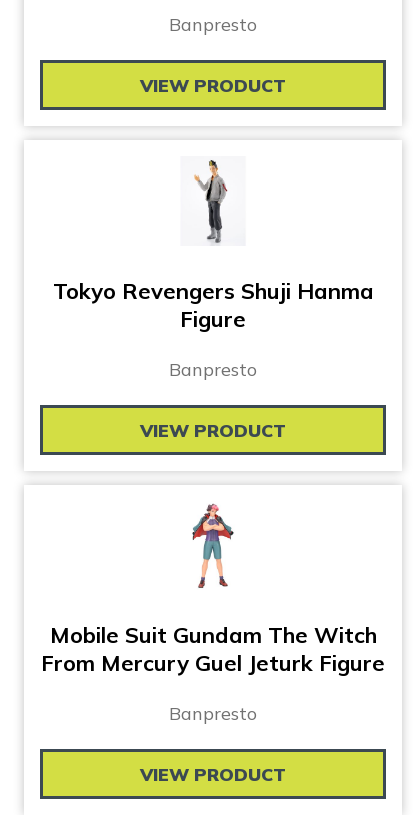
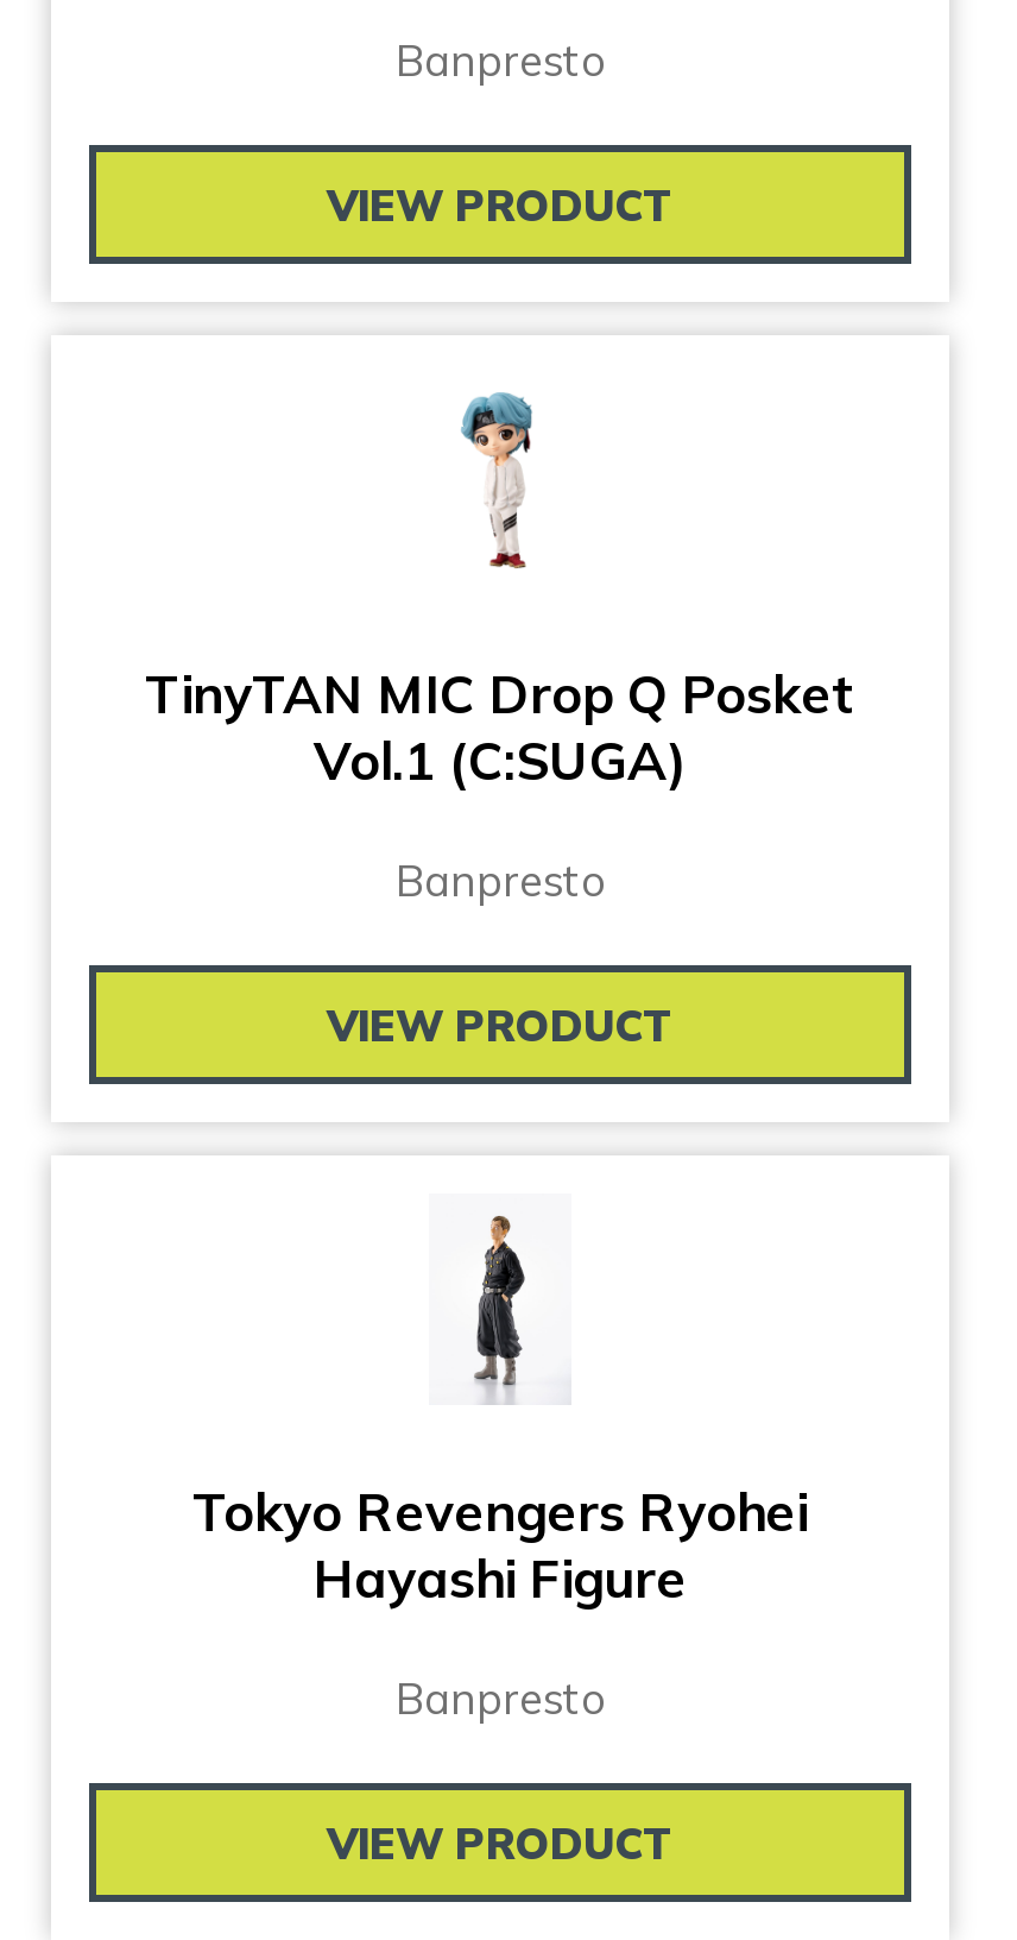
[52,159,373,333] [image] | Tokyo Revengers Shuji Hanma | Figure -> [145,383,855,793] [image] | TinyTAN MIC Drop Q Posket | Vol.1 (C:SUGA)
[41,503,385,677] [image] | Mobile Suit Gundam The Witch | From Mercury Guel Jeturk Figure -> [192,1203,808,1613] [image] | Tokyo Revengers Ryohei | Hayashi Figure

